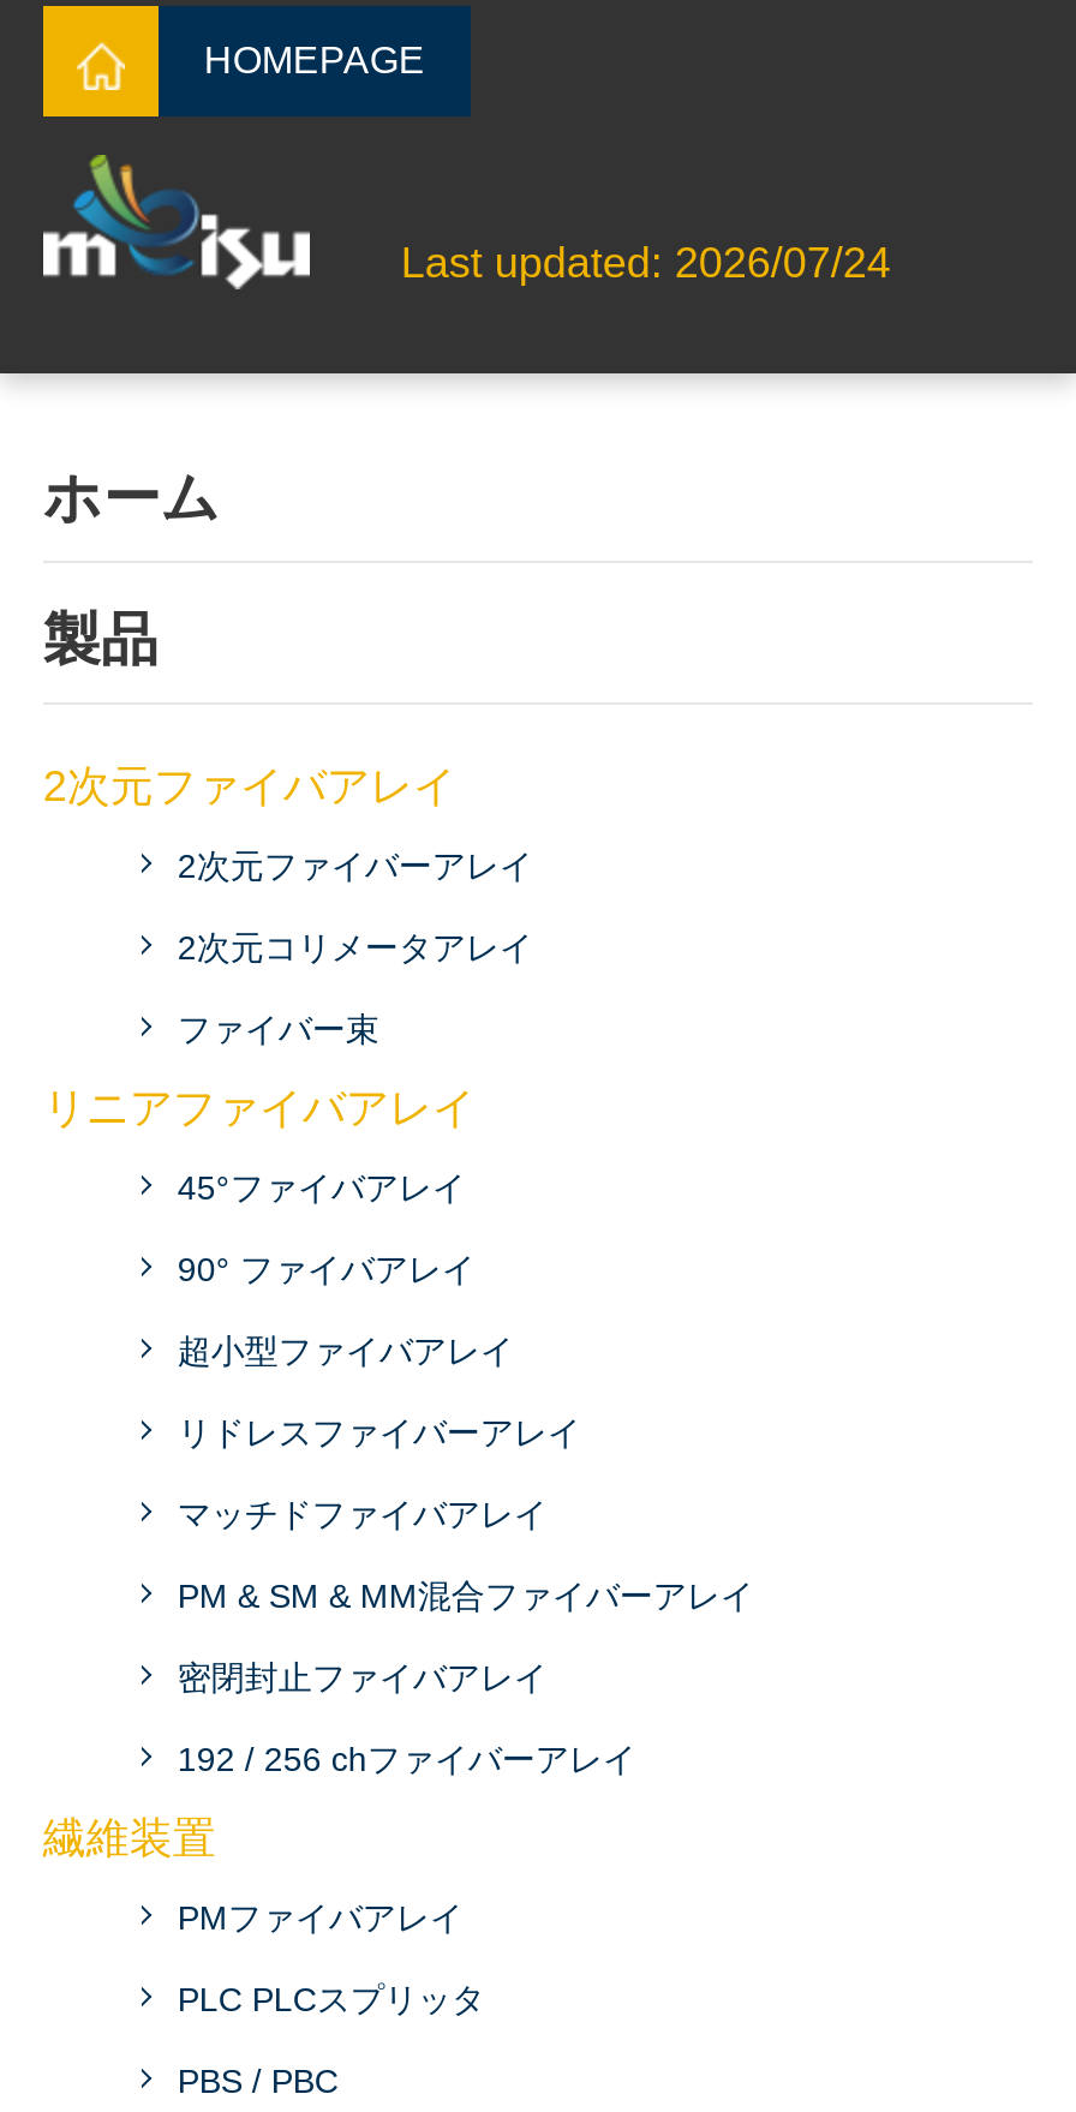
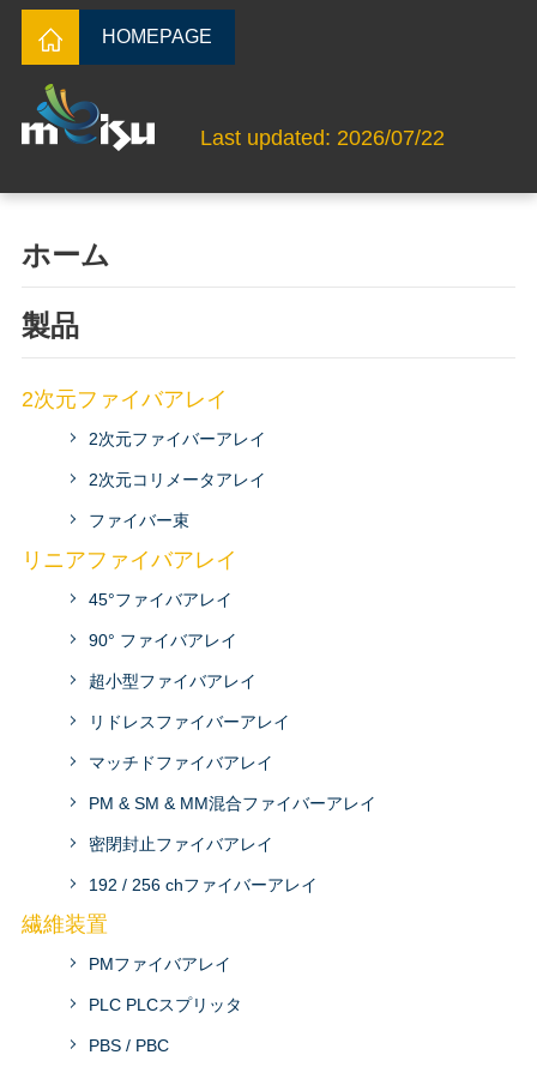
[401,239,891,287] Last updated: 2026/07/24 -> [200,126,445,150] Last updated: 2026/07/22

